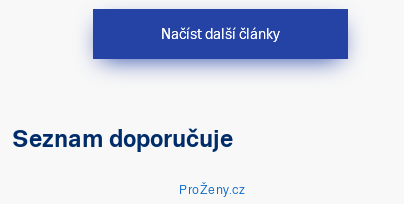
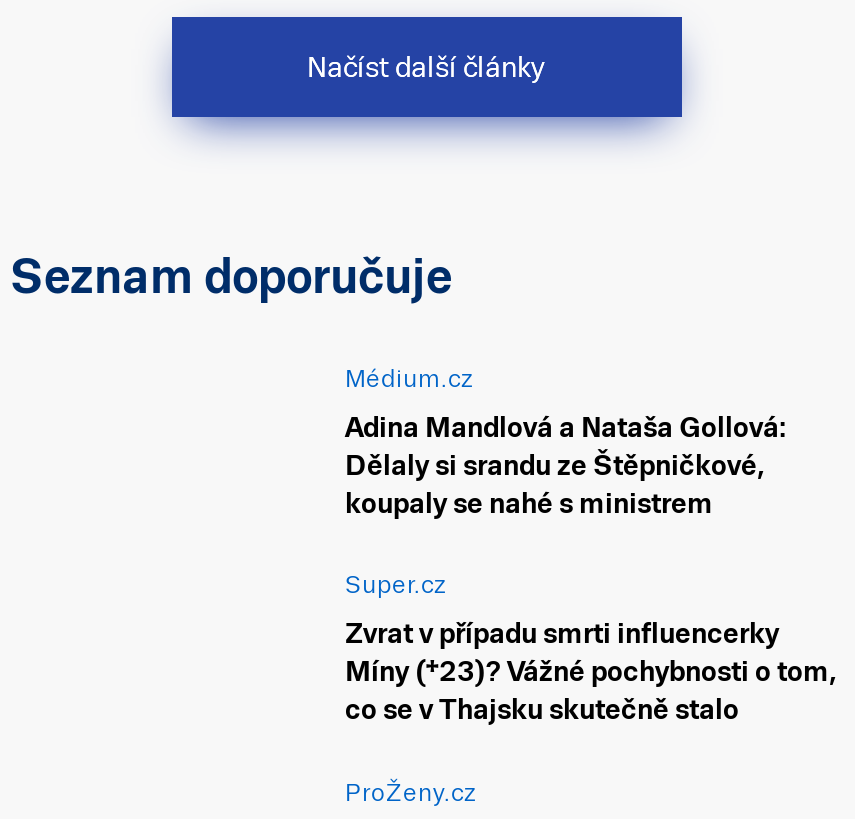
none -> [345,365,837,726] Médium.cz | Adina Mandlová a Nataša Gollová: | Dělaly si srandu ze Štěpničkové, | koupaly se nahé s ministrem | Super.cz | Zvrat v případu smrti influencerky | Míny (†23)? Vážné pochybnosti o tom, | co se v Thajsku skutečně stalo

